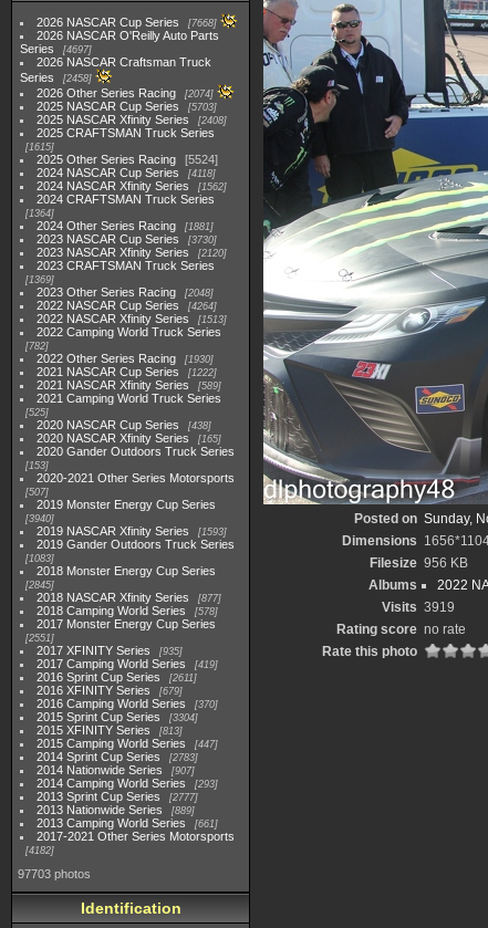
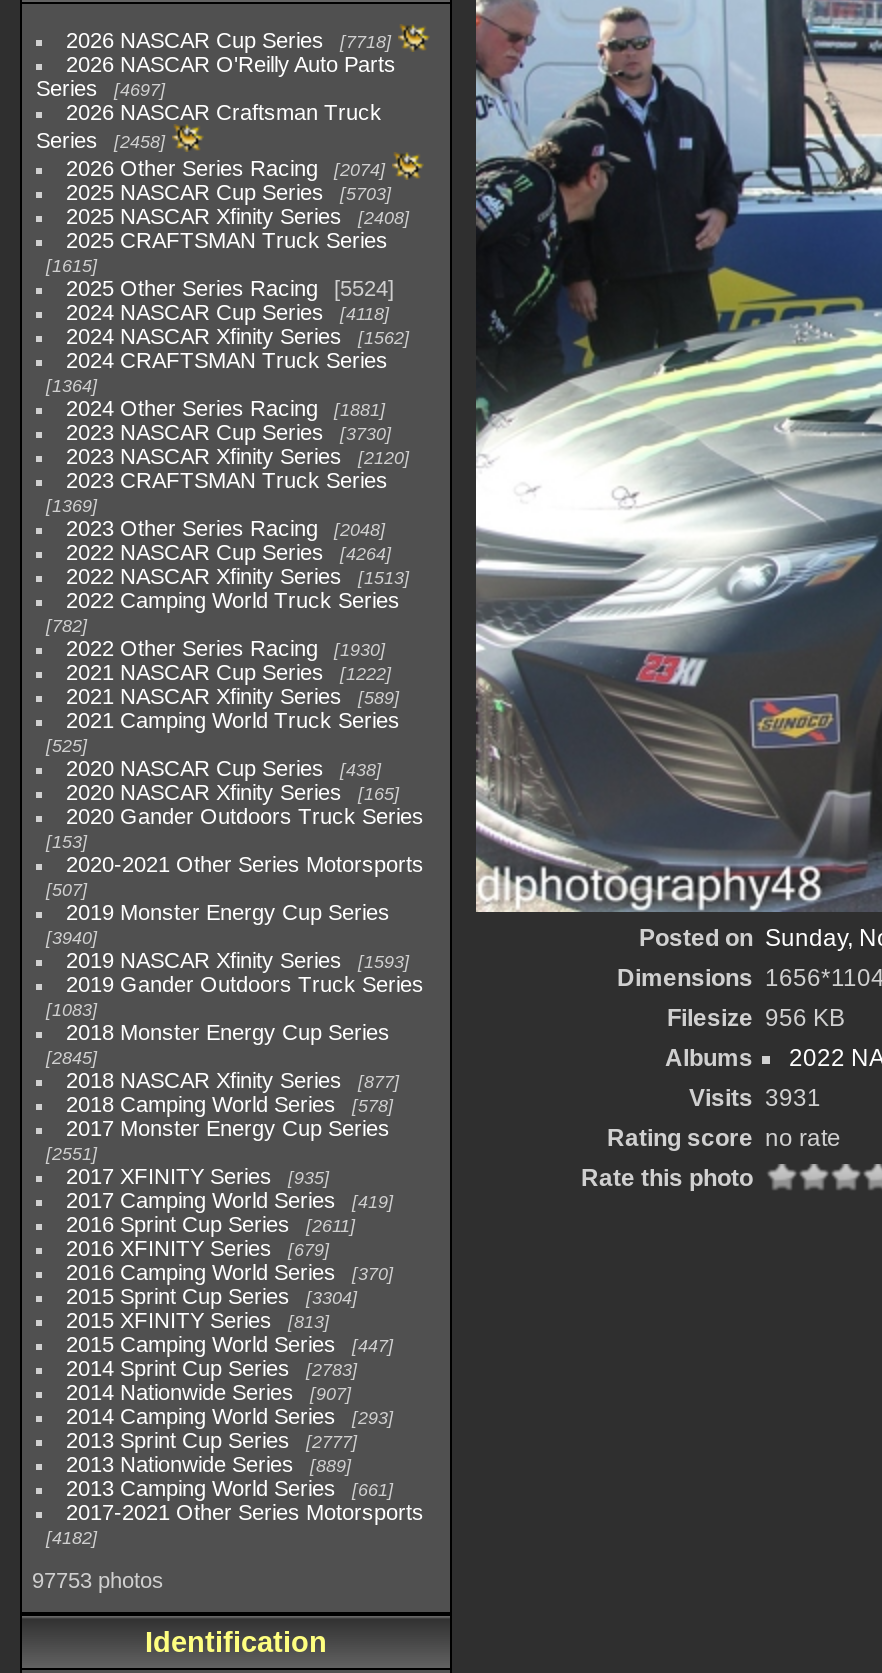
[37,15,214,29] 2026 NASCAR Cup Series 7668 -> [66,28,386,52] 2026 NASCAR Cup Series 7718
[381,599,454,615] Visits 3919 -> [689,1084,821,1112] Visits 3931
[18,867,91,880] 97703 photos -> [32,1568,164,1592] 97753 photos

